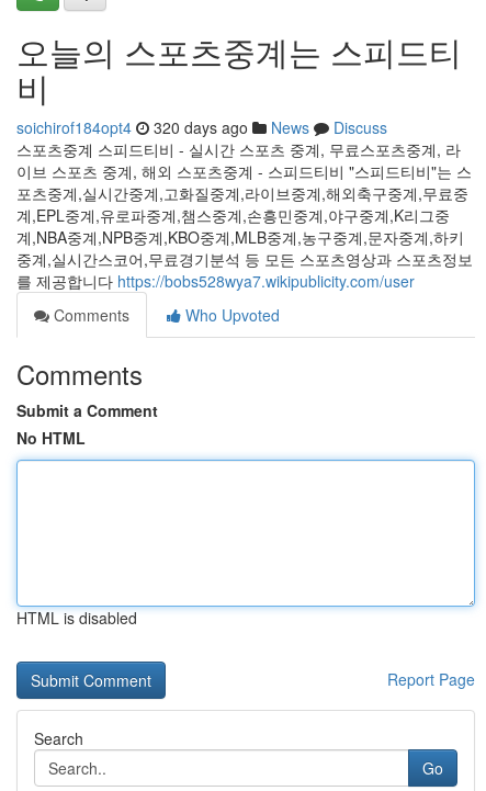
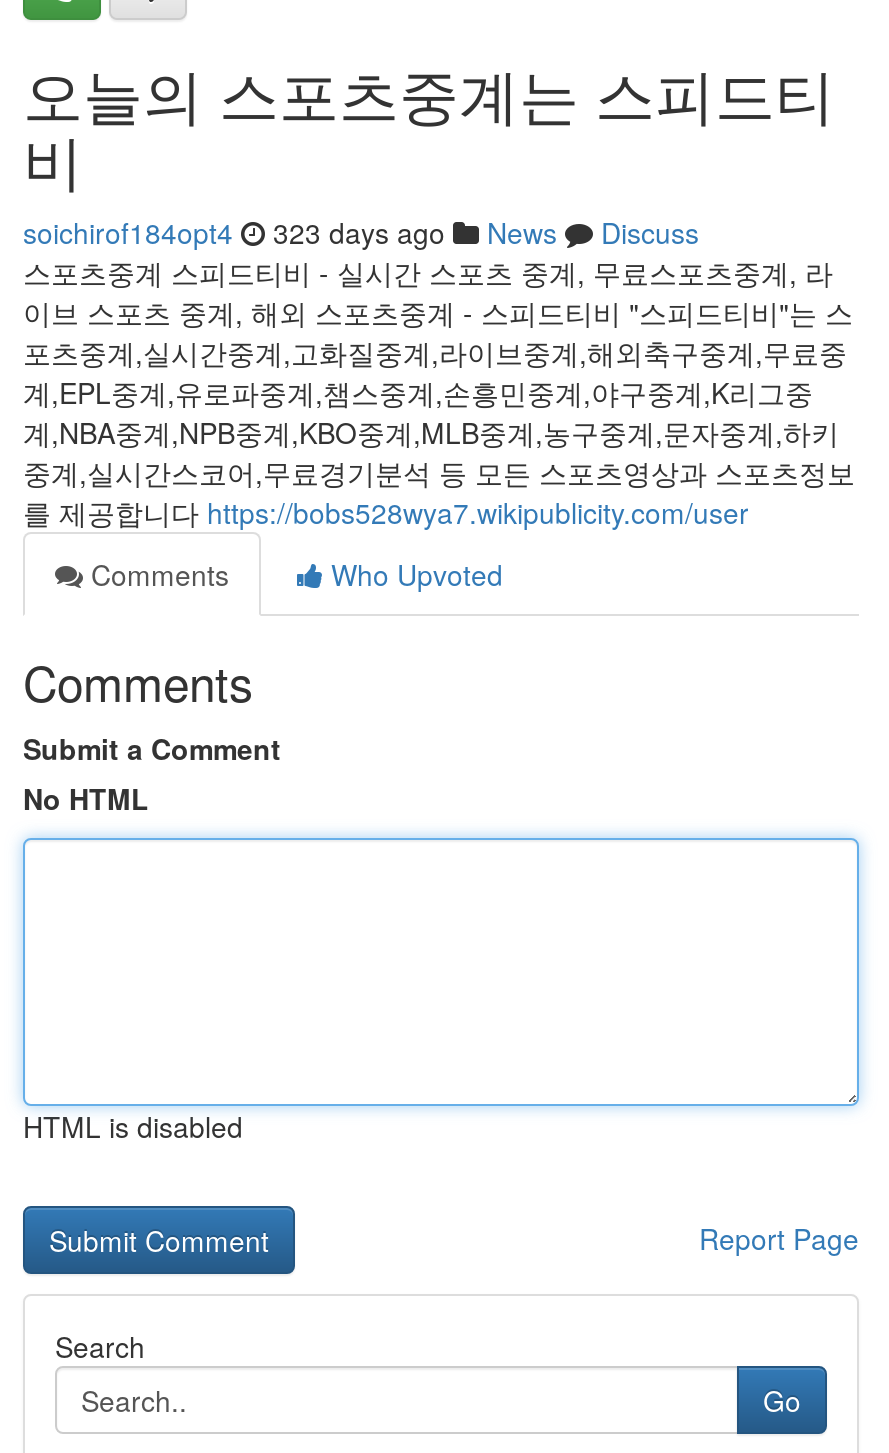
[16,116,387,138] soichirof184opt4 320 days ago News Discuss -> [23,212,699,252] soichirof184opt4 323 days ago News Discuss

